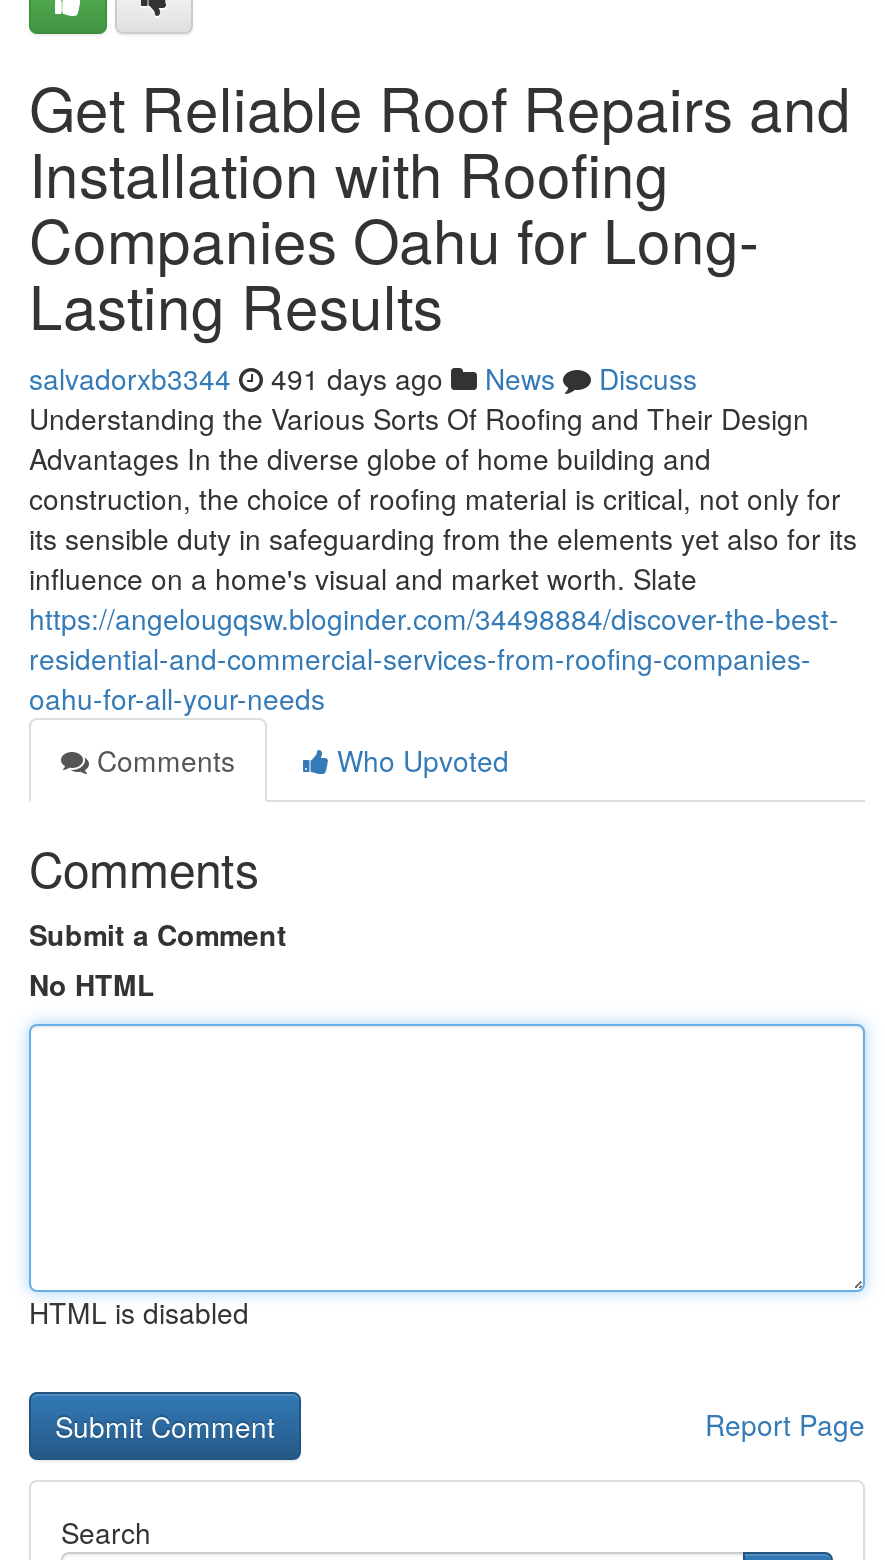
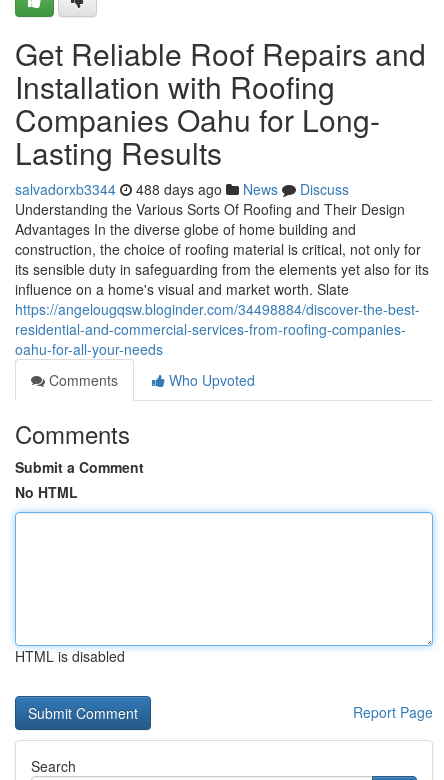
[29,358,697,398] salvadorxb3344 491 days ago News Discuss -> [15,179,349,199] salvadorxb3344 488 days ago News Discuss

